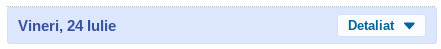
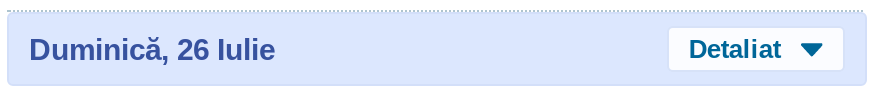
[18,17,116,34] Vineri, 24 Iulie -> [29,33,275,67] Duminică, 26 Iulie

